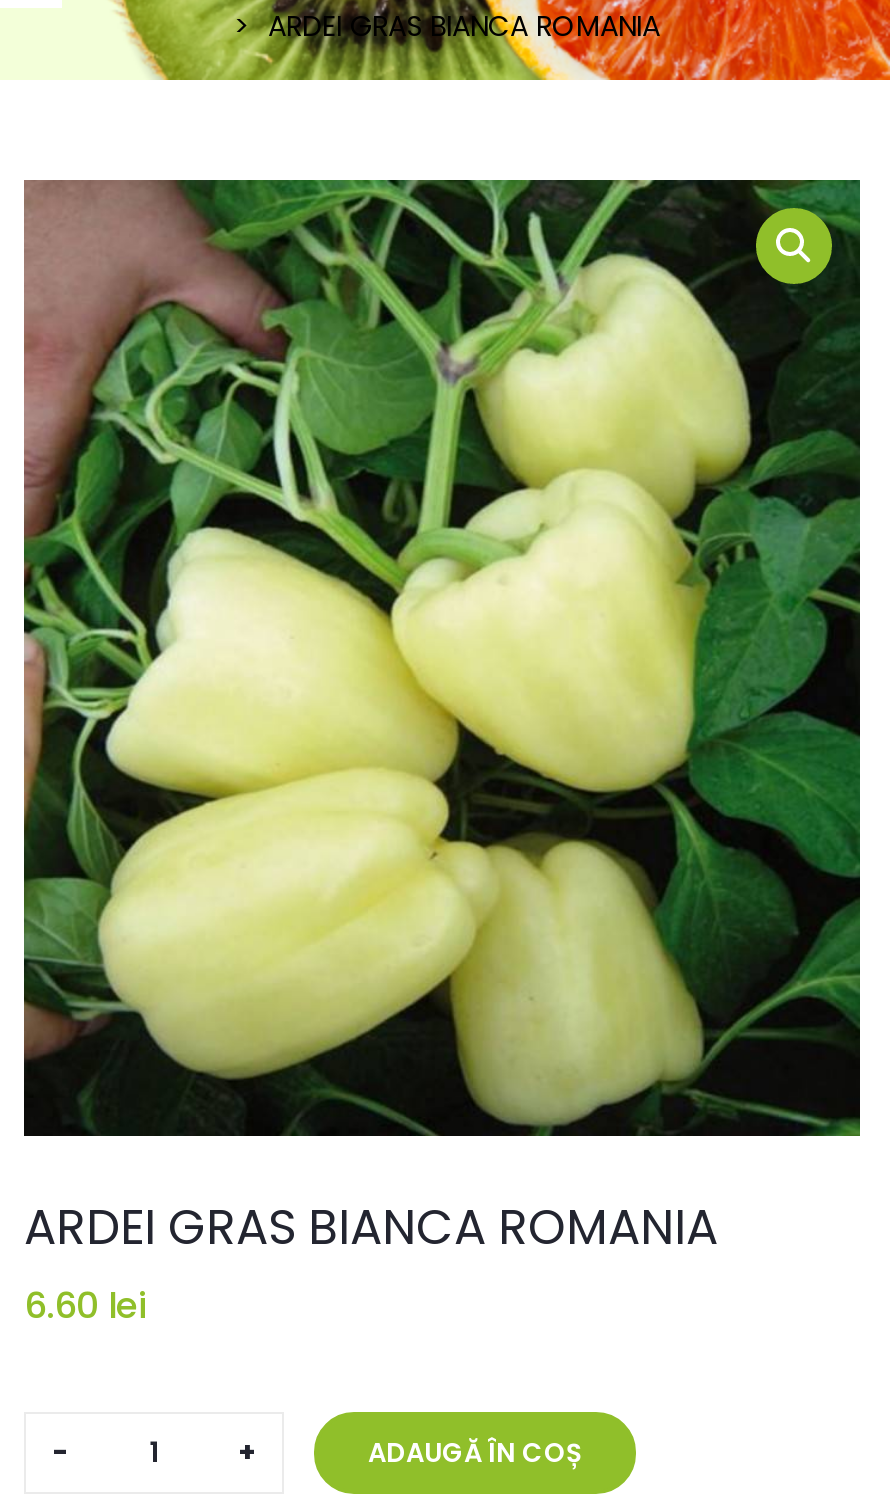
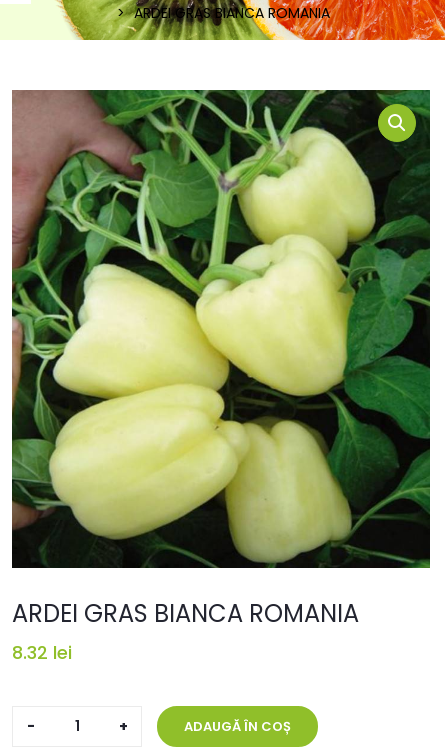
[24,1279,146,1329] 6.60 lei -> [12,640,72,665] 8.32 lei

